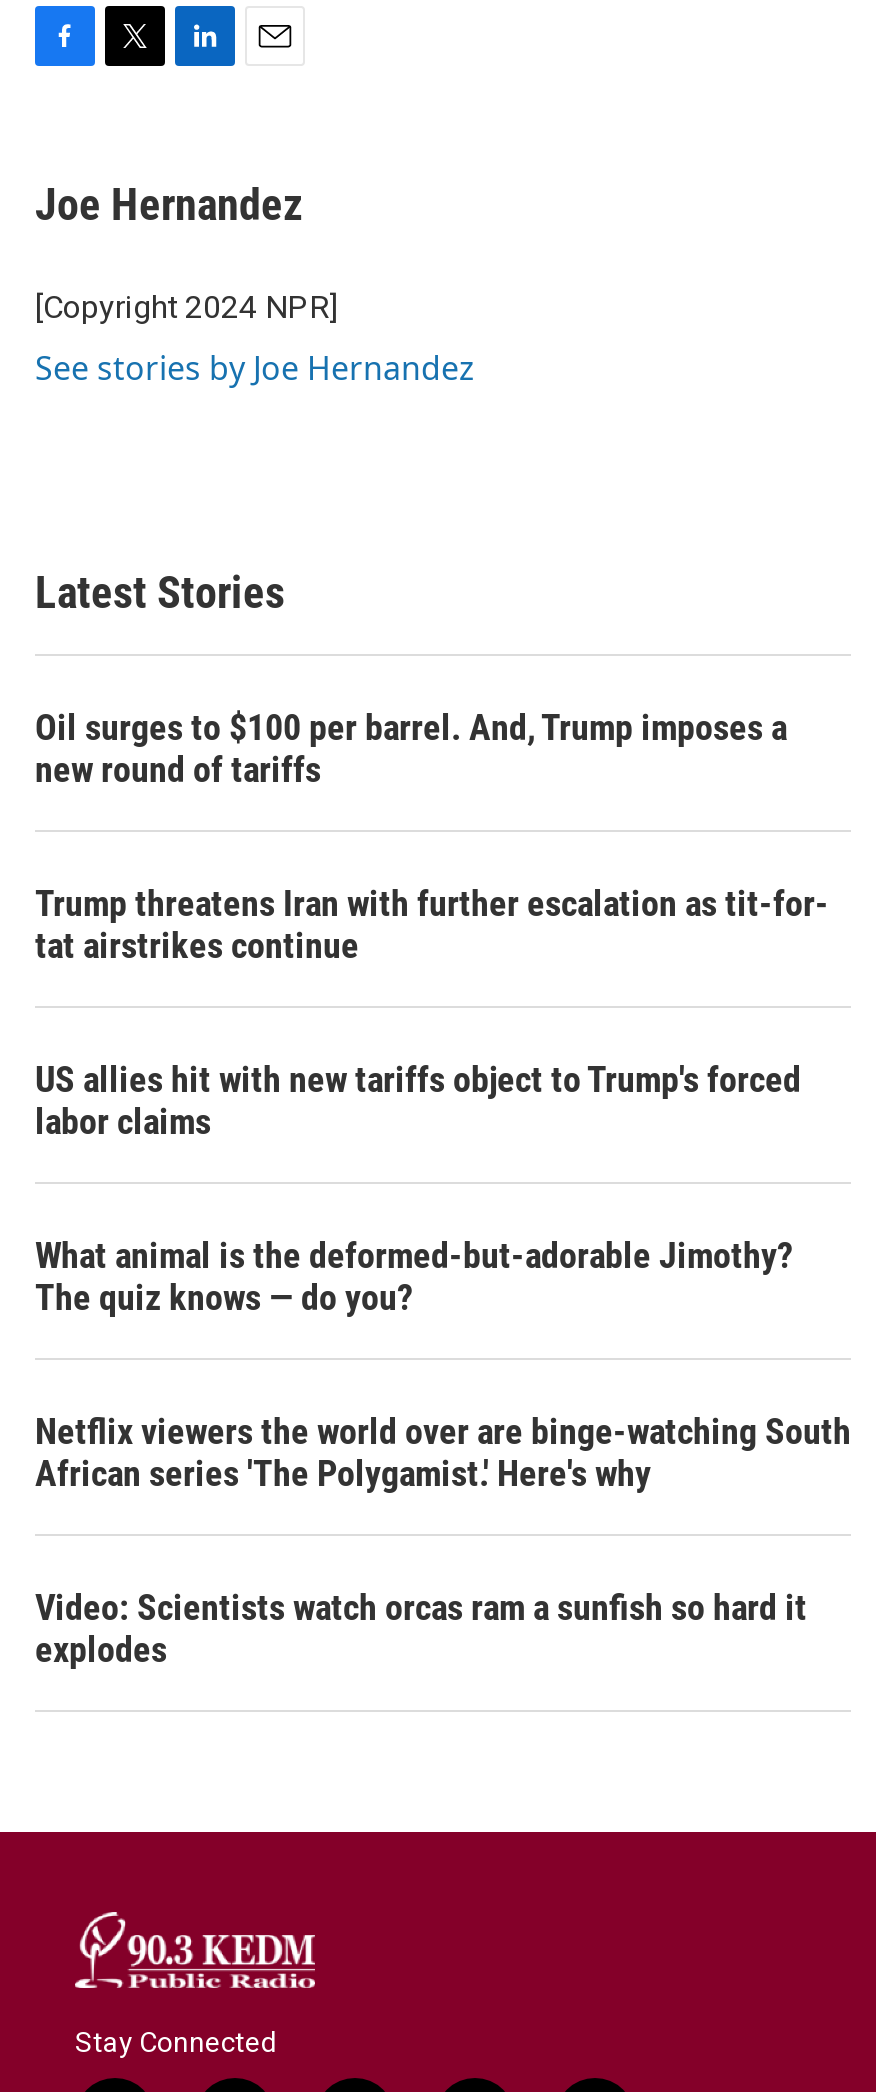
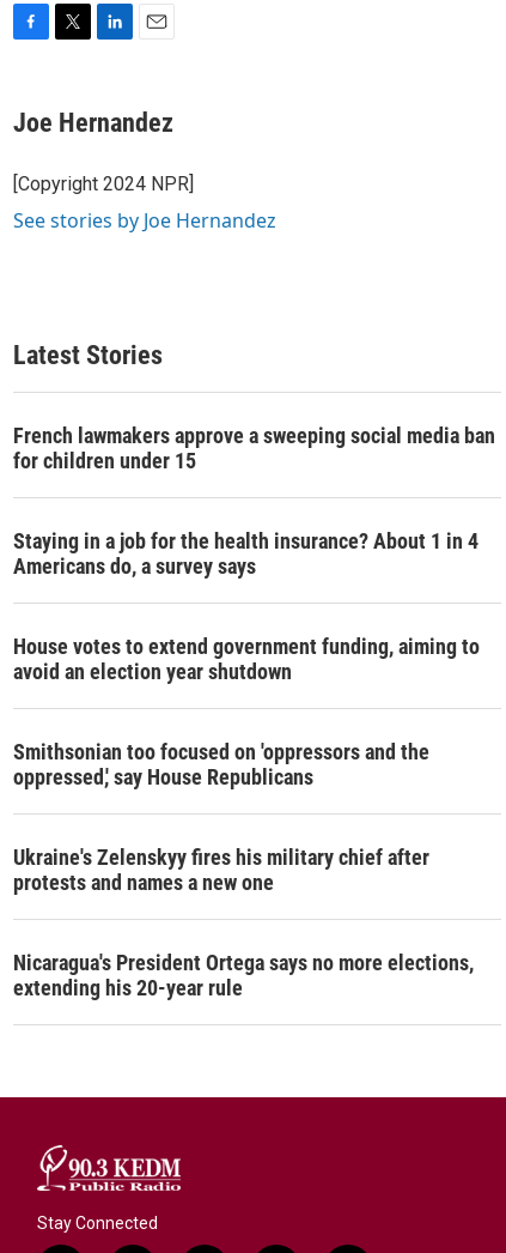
[35,705,787,789] Oil surges to $100 per barrel. And, Trump imposes a | new round of tariffs -> [13,422,495,473] French lawmakers approve a sweeping social media ban | for children under 15
[35,881,829,965] Trump threatens Iran with further escalation as tit-for- | tat airstrikes continue -> [13,528,478,578] Staying in a job for the health insurance? About 1 in 4 | Americans do, a survey says
[35,1057,801,1141] US allies hit with new tariffs object to Trump's forced | labor claims -> [13,633,480,683] House votes to extend government funding, aiming to | avoid an election year shutdown
[35,1233,793,1317] What animal is the deformed-but-adorable Jimothy? | The quiz knows — do you? -> [13,739,429,789] Smithsonian too focused on 'oppressors and the | oppressed,' say House Republicans
[35,1409,851,1493] Netflix viewers the world over are binge-watching South | African series 'The Polygamist.' Here's why -> [13,844,429,894] Ukraine's Zelenskyy fires his military chief after | protests and names a new one
[35,1585,807,1669] Video: Scientists watch orcas ram a sunfish so hard it | explodes -> [13,949,474,1000] Nicaragua's President Ortega says no more elections, | extending his 20-year rule

